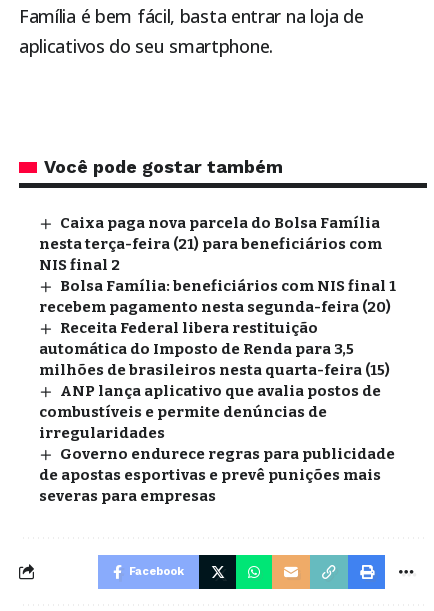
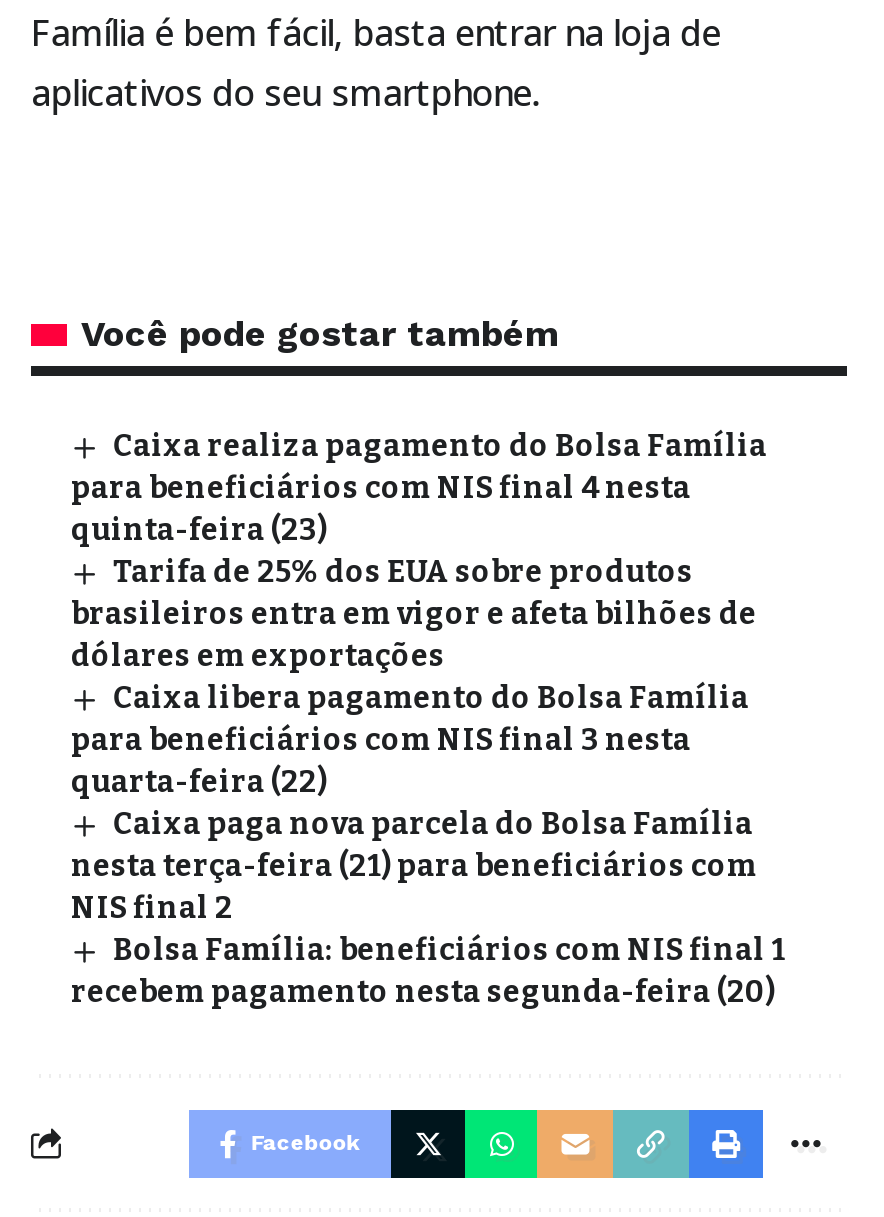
none -> [71,428,767,800] Caixa realiza pagamento do Bolsa Família | para beneficiários com NIS final 4 nesta | quinta-feira (23) | Tarifa de 25% dos EUA sobre produtos | brasileiros entra em vigor e afeta bilhões de | dólares em exportações | Caixa libera pagamento do Bolsa Família | para beneficiários com NIS final 3 nesta | quarta-feira (22)
moved [39,214,396,316] -> [71,806,785,1010]: Caixa paga nova parcela do Bolsa Família | nesta terça-feira (21) para beneficiários com | NIS final 2 | Bolsa Família: beneficiários com NIS final 1 | recebem pagamento nesta segunda-feira (20)
[39,319,395,505] Receita Federal libera restituição | automática do Imposto de Renda para 3,5 | milhões de brasileiros nesta quarta-feira (15) | ANP lança aplicativo que avalia postos de | combustíveis e permite denúncias de | irregularidades | Governo endurece regras para publicidade | de apostas esportivas e prevê punições mais | severas para empresas -> none

